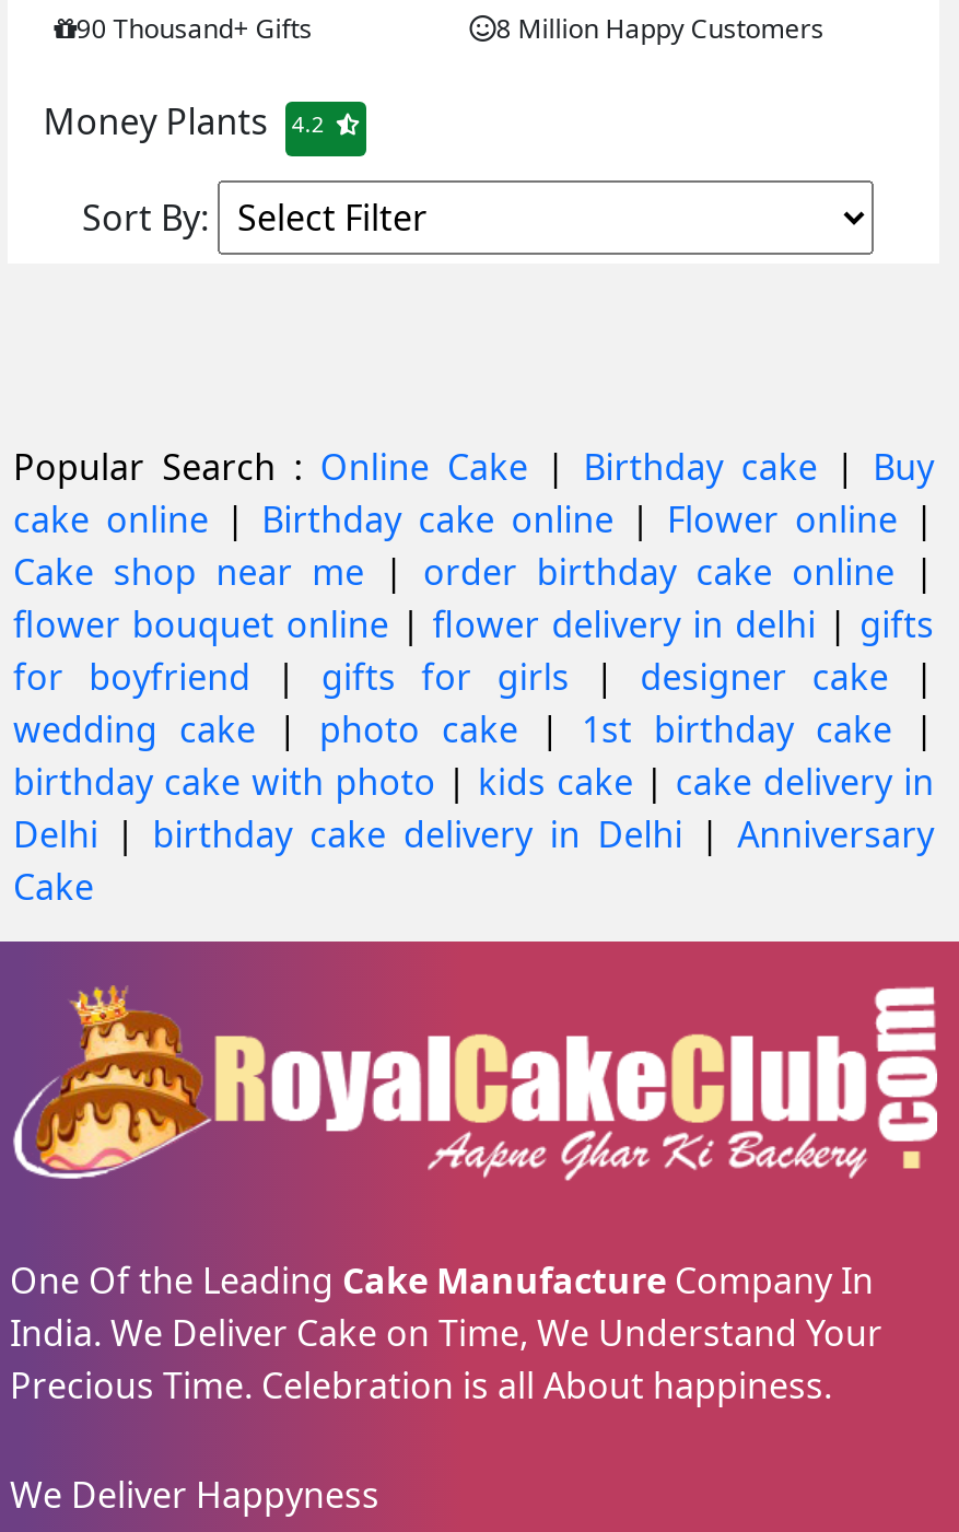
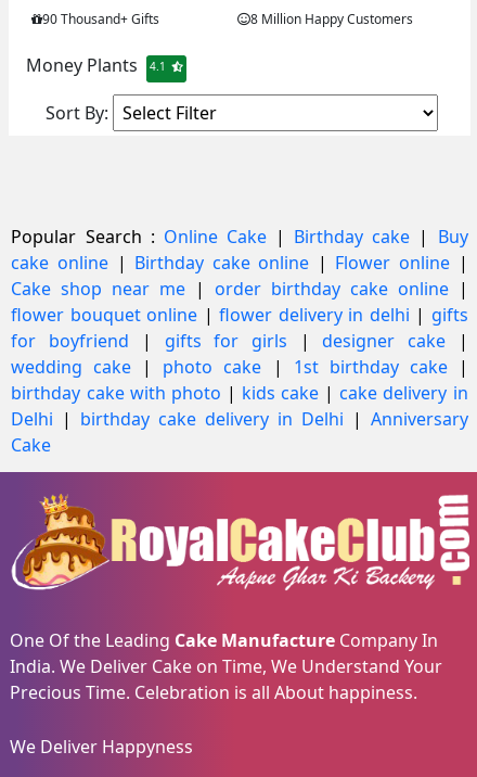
[43,97,324,145] Money Plants 4.2 -> [26,53,166,77] Money Plants 4.1

